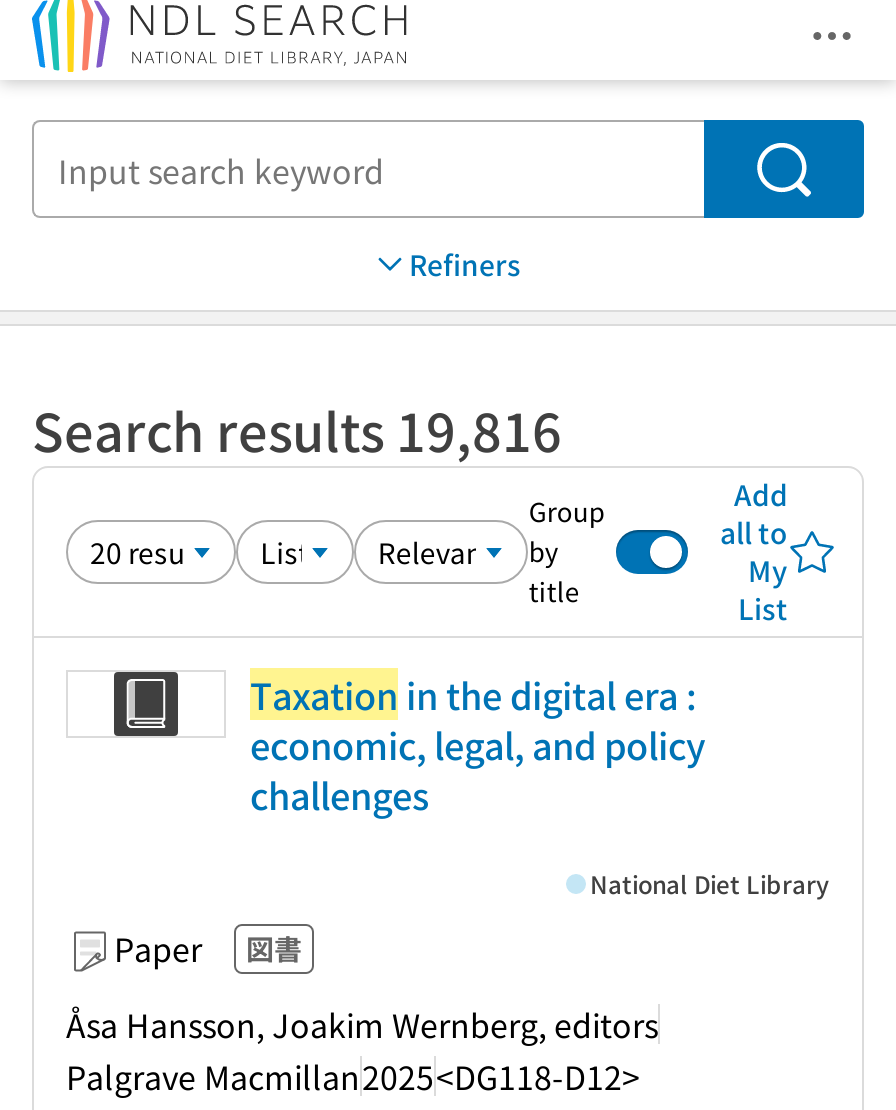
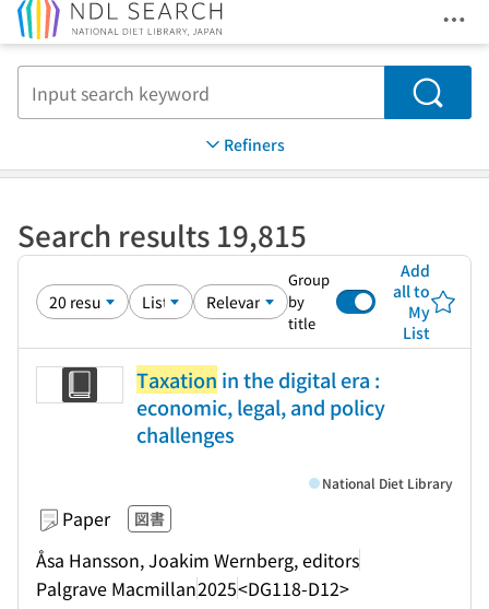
[32,392,562,466] Search results 19,816 -> [17,214,307,255] Search results 19,815

